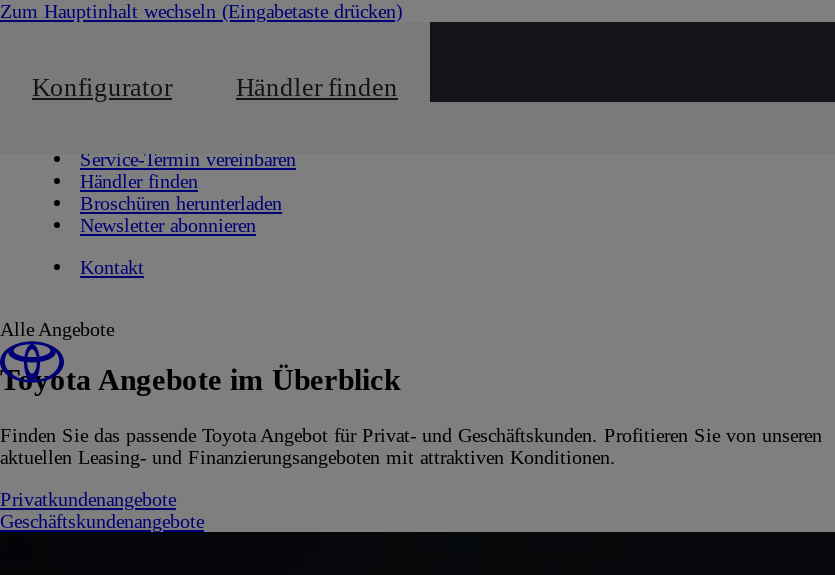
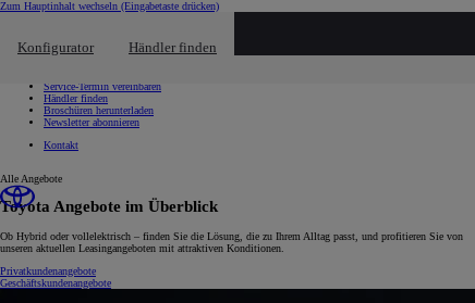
[0,424,822,468] Finden Sie das passende Toyota Angebot für Privat- und Geschäftskunden. Profitieren Sie von unseren | aktuellen Leasing- und Finanzierungsangeboten mit attraktiven Konditionen. -> [0,230,463,254] Ob Hybrid oder vollelektrisch – finden Sie die Lösung, die zu Ihrem Alltag passt, und profitieren Sie von | unseren aktuellen Leasingangeboten mit attraktiven Konditionen.

